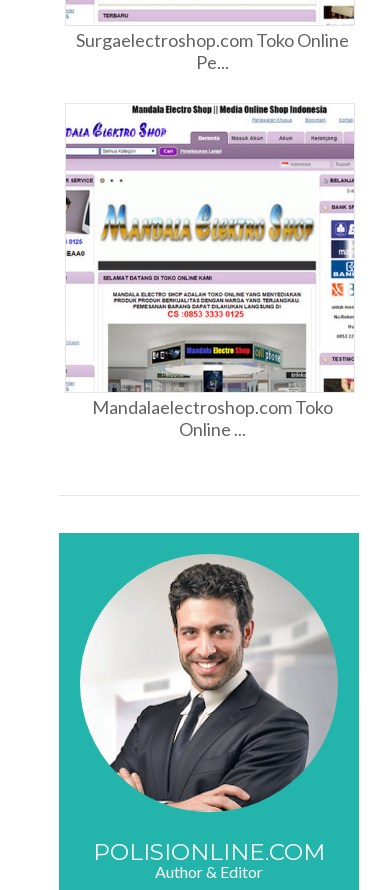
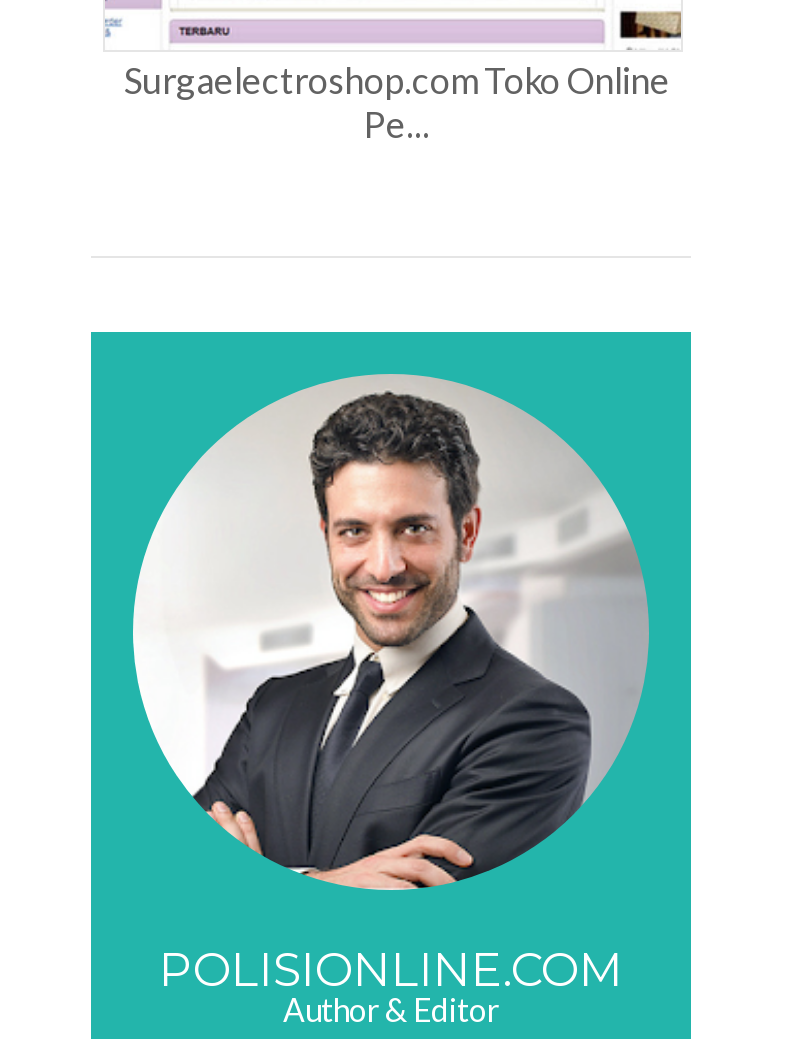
[65,104,355,440] [image] | Mandalaelectroshop.com Toko | Online ... -> none

